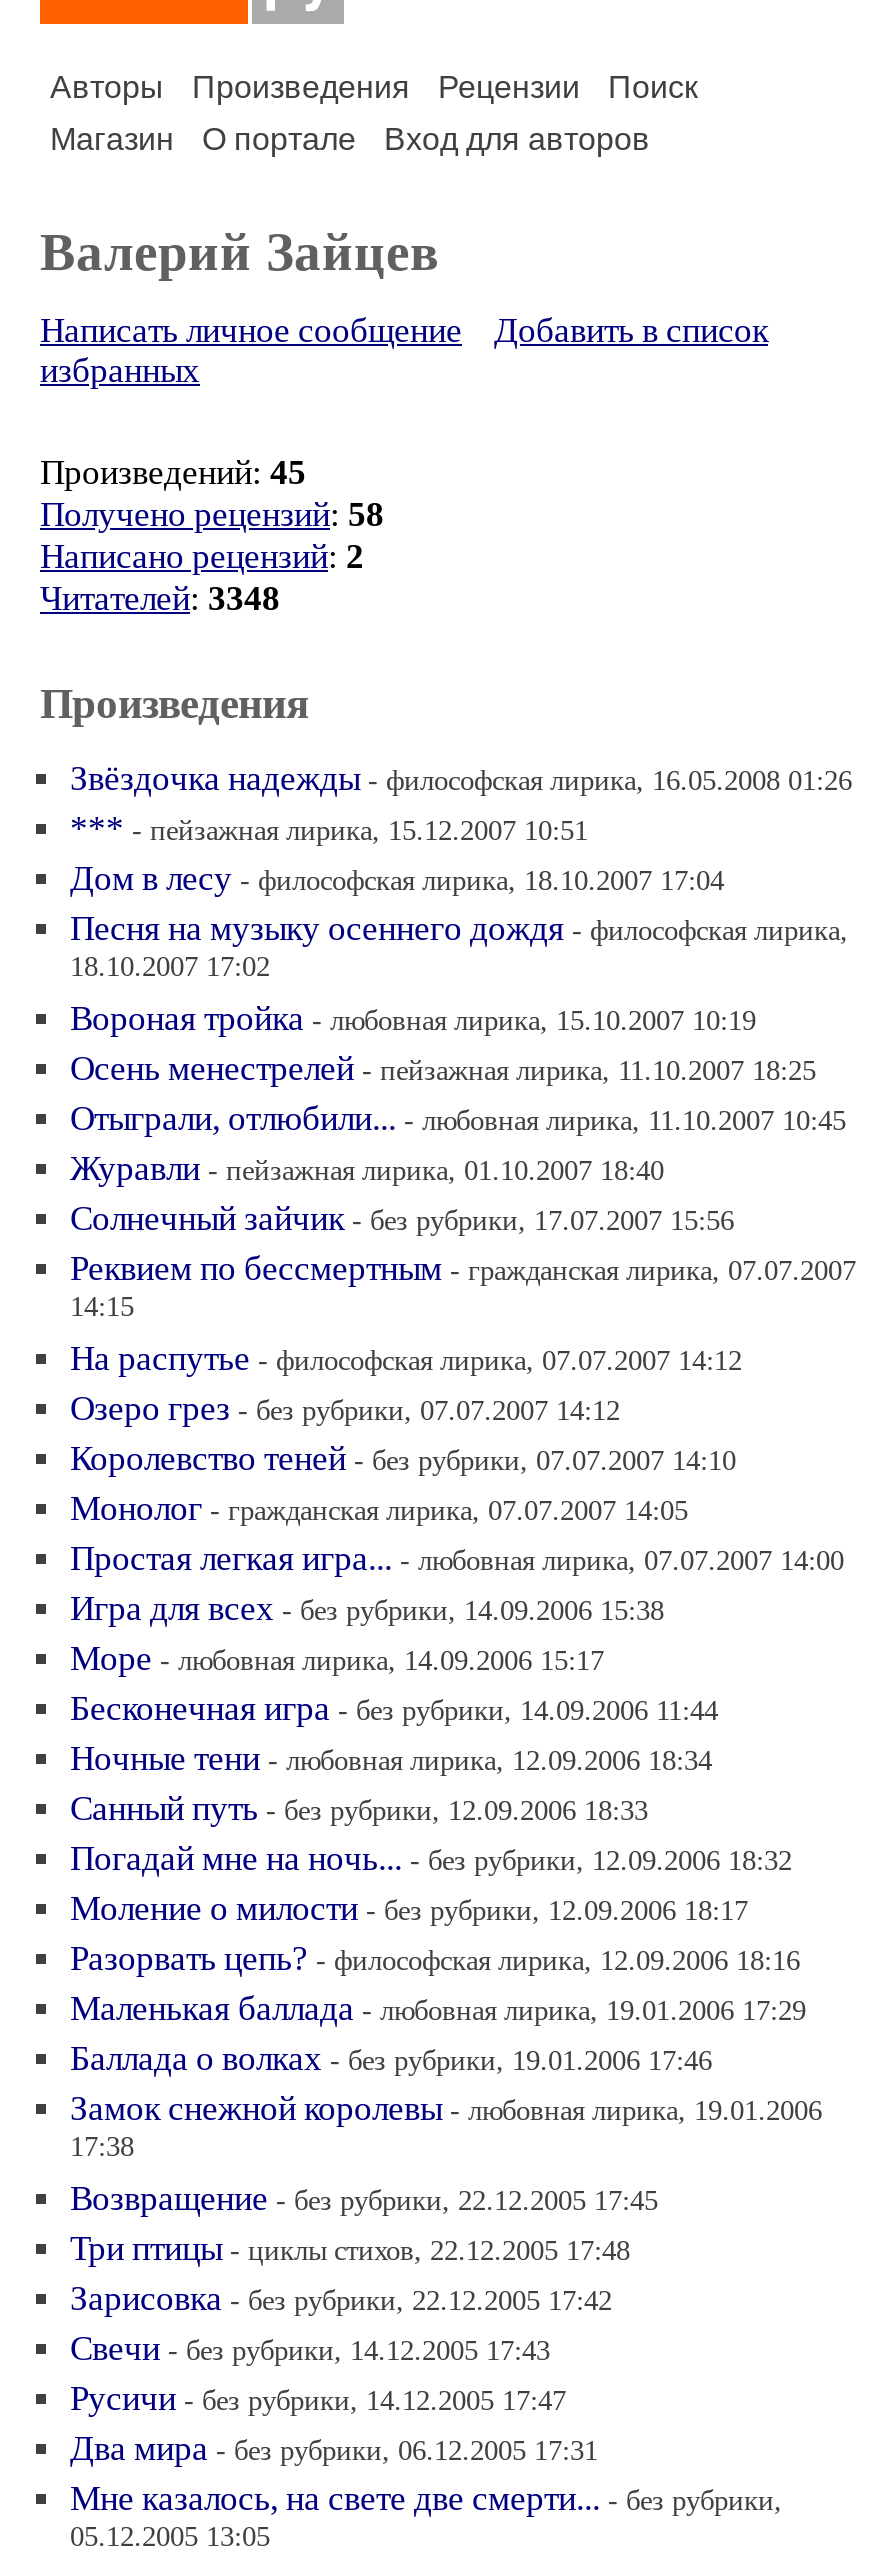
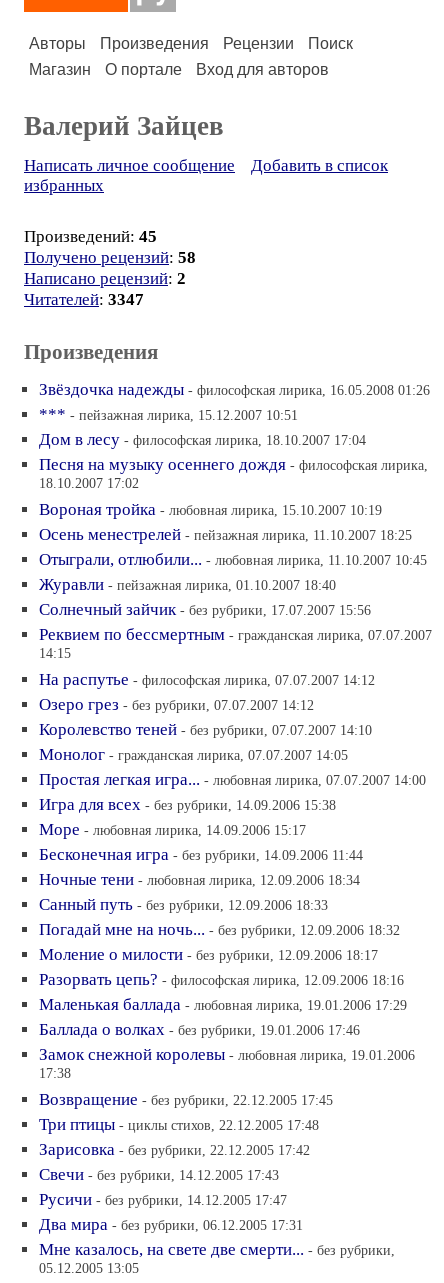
[40,580,280,618] Читателей: 3348 -> [24,290,144,309] Читателей: 3347

